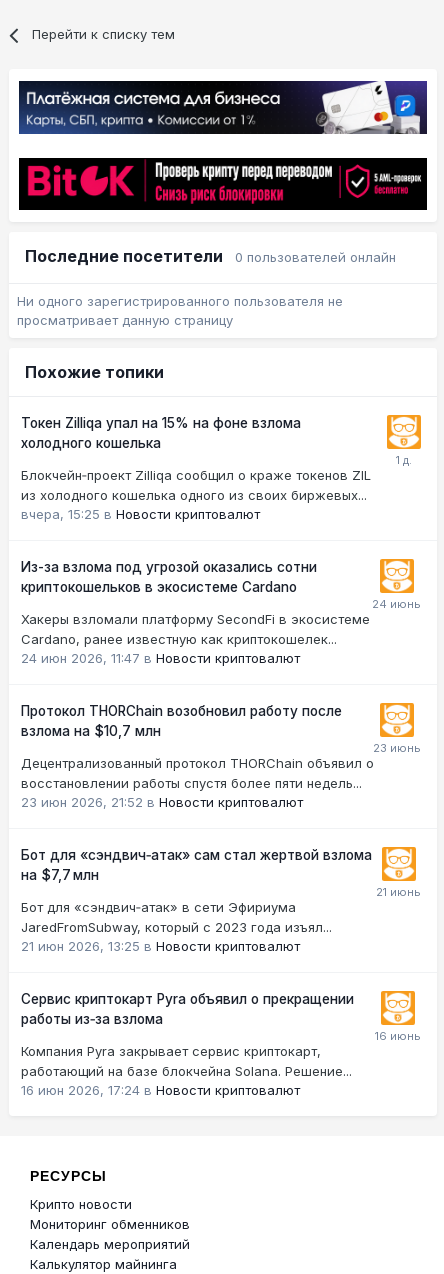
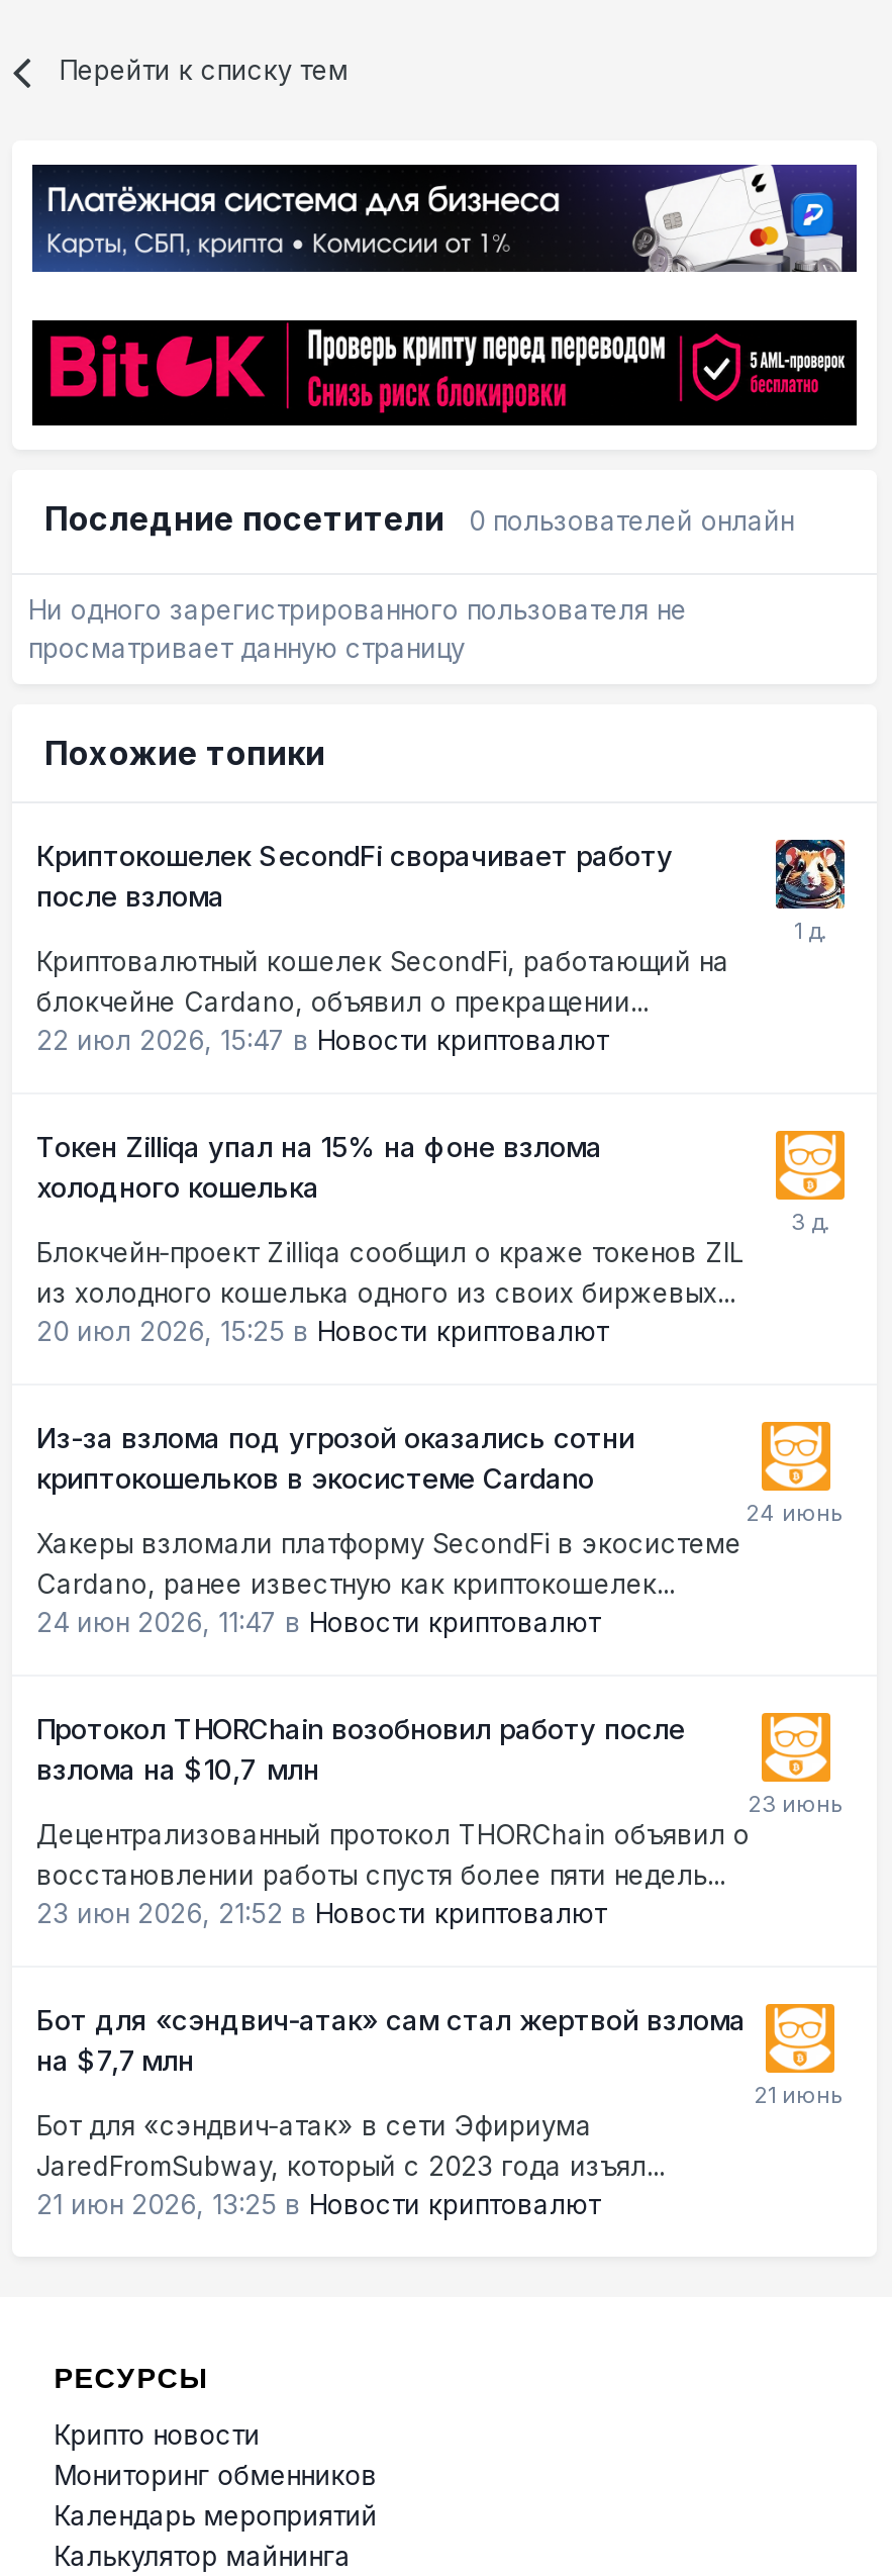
none -> [36,838,847,1056] [image] | Криптокошелек SecondFi сворачивает работу | после взлома | Криптовалютный кошелек SecondFi, работающий на | блокчейне Cardano, объявил о прекращении... | 22 июл 2026, 15:47 в Новости криптовалют
moved [21,415,371,503] -> [36,1131,744,1309]: Токен Zilliqa упал на 15% на фоне взлома | холодного кошелька | Блокчейн‑проект Zilliqa сообщил о краже токенов ZIL | из холодного кошелька одного из своих биржевых...
[21,506,260,522] вчера, 15:25 в Новости криптовалют -> [36,1315,608,1347] 20 июл 2026, 15:25 в Новости криптовалют
moved [21,559,413,954] -> [36,1422,828,2220]: [image] | Из-за взлома под угрозой оказались сотни | криптокошельков в экосистеме Cardano | ... | JaredFromSubway, который с 2023 года изъял... | 21 июн 2026, 13:25 в Новости криптовалют
[21,991,354,1098] Сервис криптокарт Pyra объявил о прекращении | работы из‑за взлома | Компания Pyra закрывает сервис криптокарт, | работающий на базе блокчейна Solana. Решение... | 16 июн 2026, 17:24 в Новости криптовалют -> none

